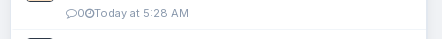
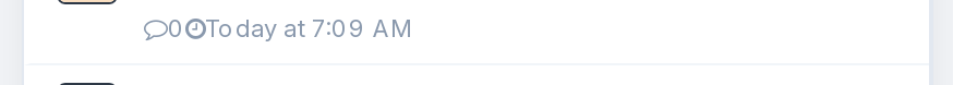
[77,6,189,20] 0 Today at 5:28 AM -> [168,13,412,44] 0 Today at 7:09 AM

